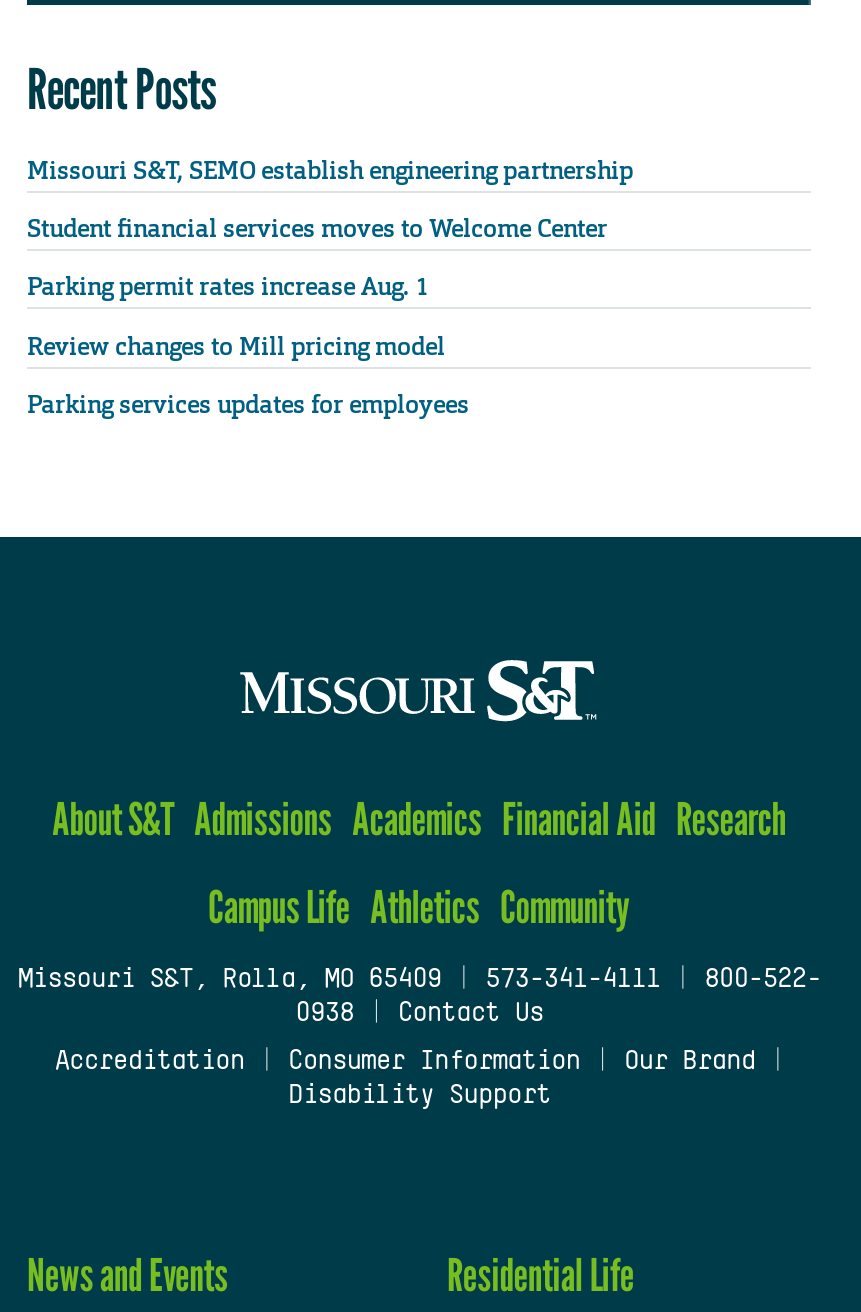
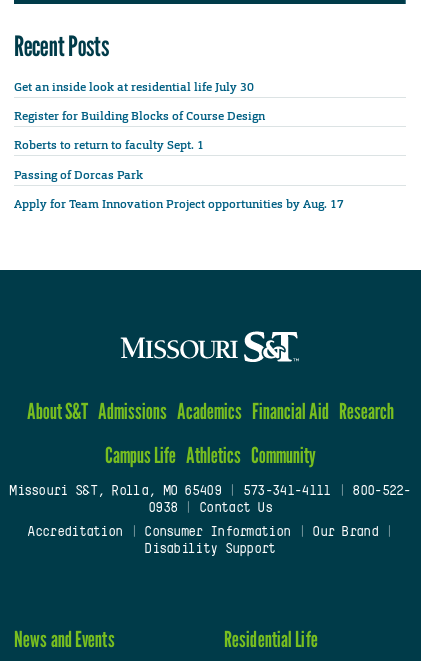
[27,156,633,188] Missouri S&T, SEMO establish engineering partnership -> [14,79,254,95] Get an inside look at residential life July 30
[27,214,607,246] Student financial services moves to Welcome Center -> [14,108,265,124] Register for Building Blocks of Course Design
[27,272,429,304] Parking permit rates increase Aug. 1 -> [14,137,207,153] Roberts to return to faculty Sept. 1
[27,330,445,362] Review changes to Mill pricing model -> [14,167,143,183] Passing of Dorcas Park
[27,388,469,420] Parking services updates for employees -> [14,196,344,212] Apply for Team Innovation Project opportunities by Aug. 17

